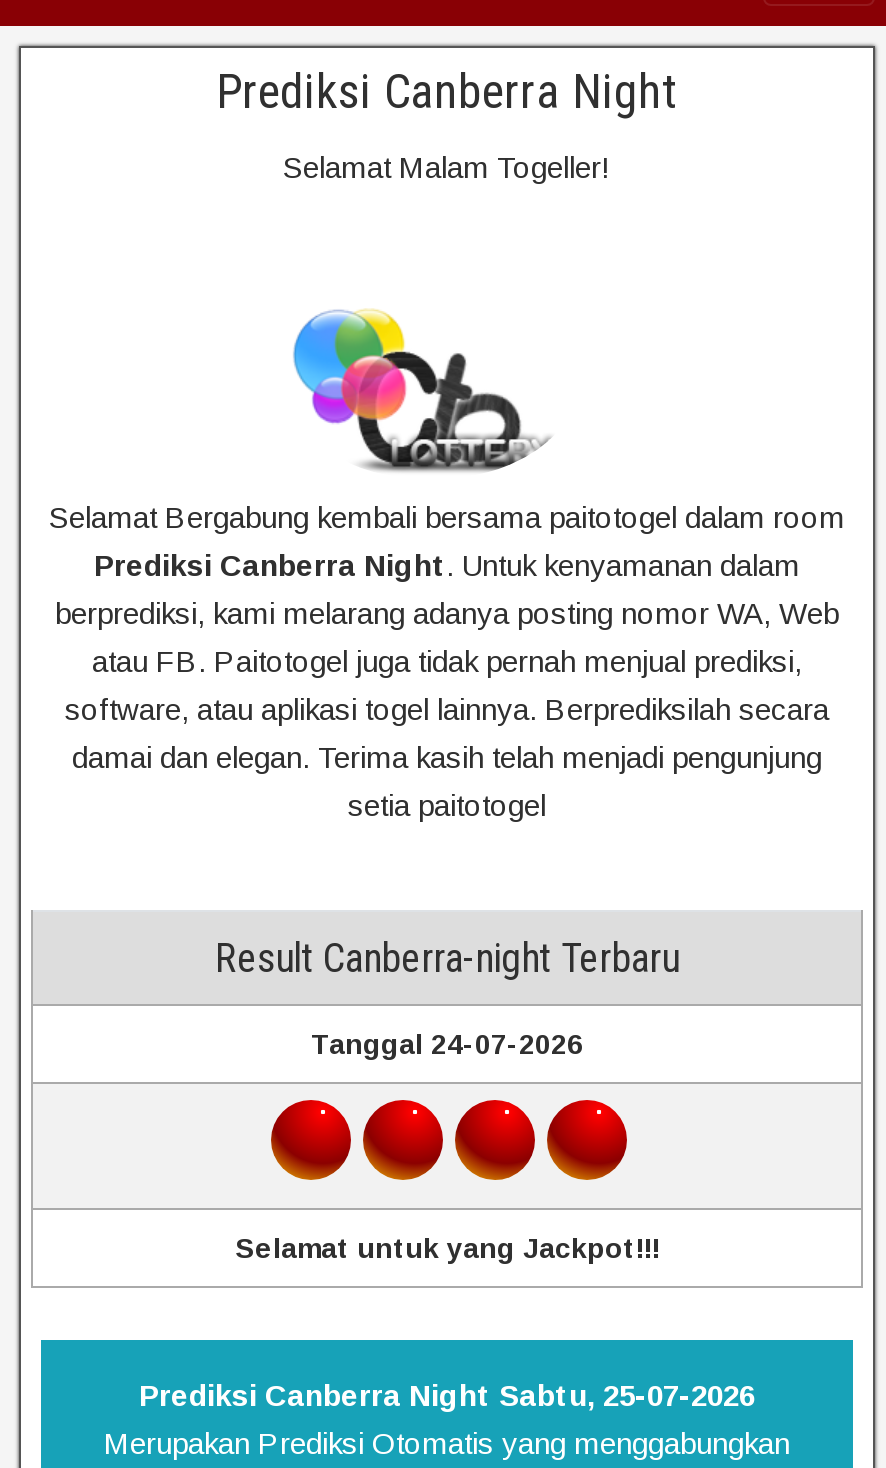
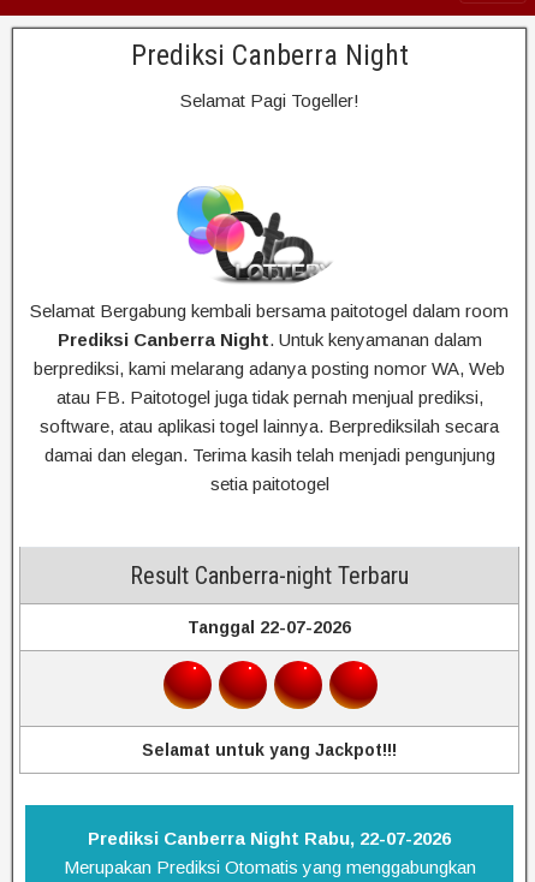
[283,150,611,184] Selamat Malam Togeller! -> [180,90,359,111] Selamat Pagi Togeller!
[311,1027,583,1059] Tanggal 24-07-2026 -> [188,617,351,636] Tanggal 22-07-2026
[139,1377,755,1411] Prediksi Canberra Night Sabtu, 25-07-2026 -> [88,827,451,848] Prediksi Canberra Night Rabu, 22-07-2026

